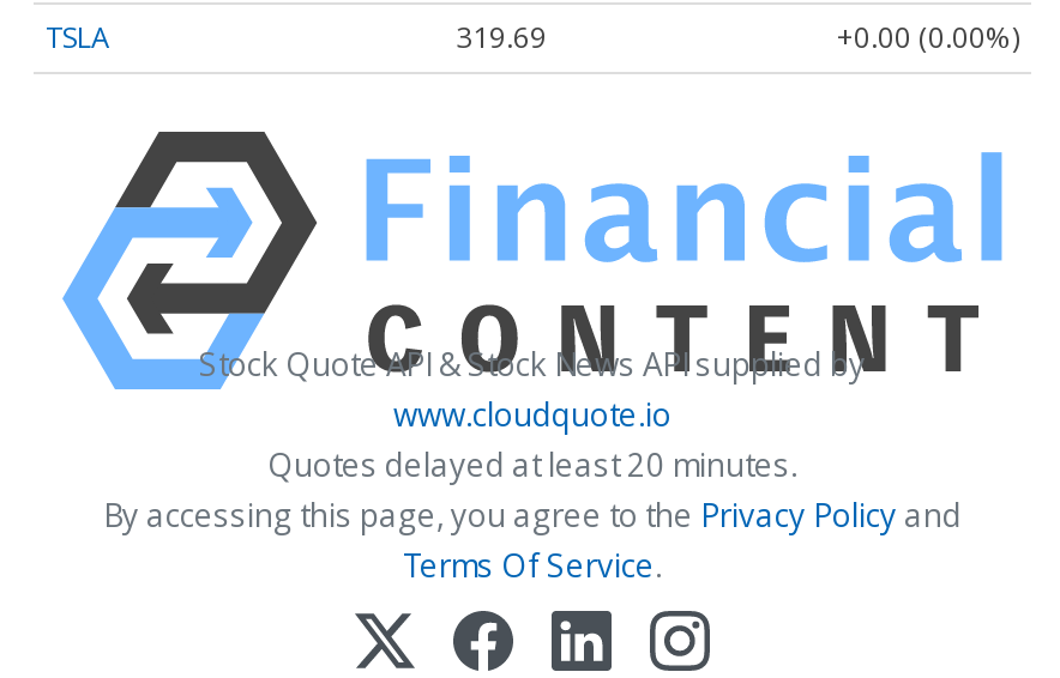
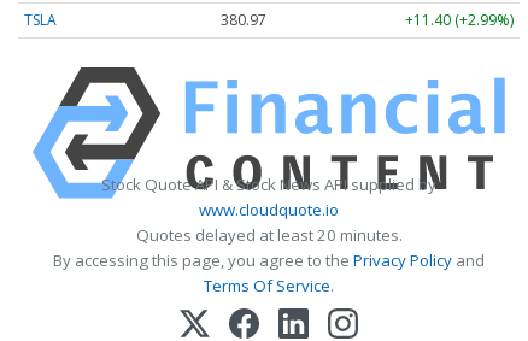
[456,17,547,58] 319.69 -> [221,10,266,30] 380.97
[837,17,1019,58] +0.00 (0.00%) -> [405,10,514,30] +11.40 (+2.99%)

